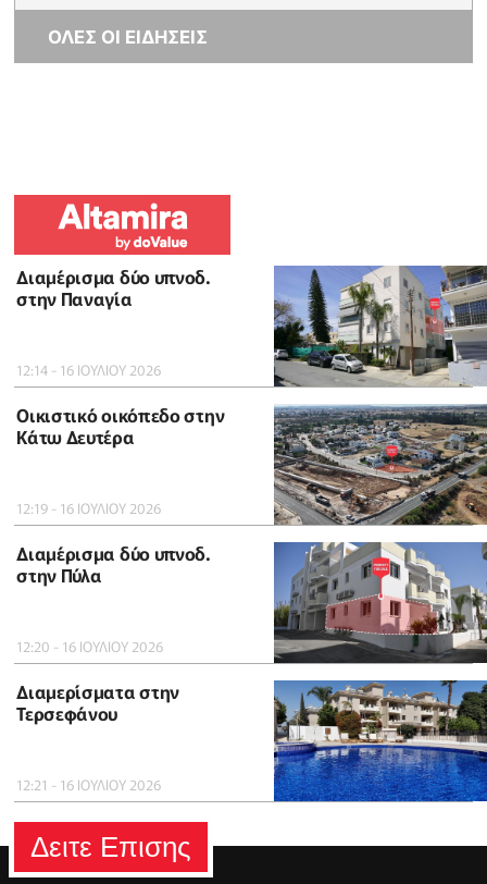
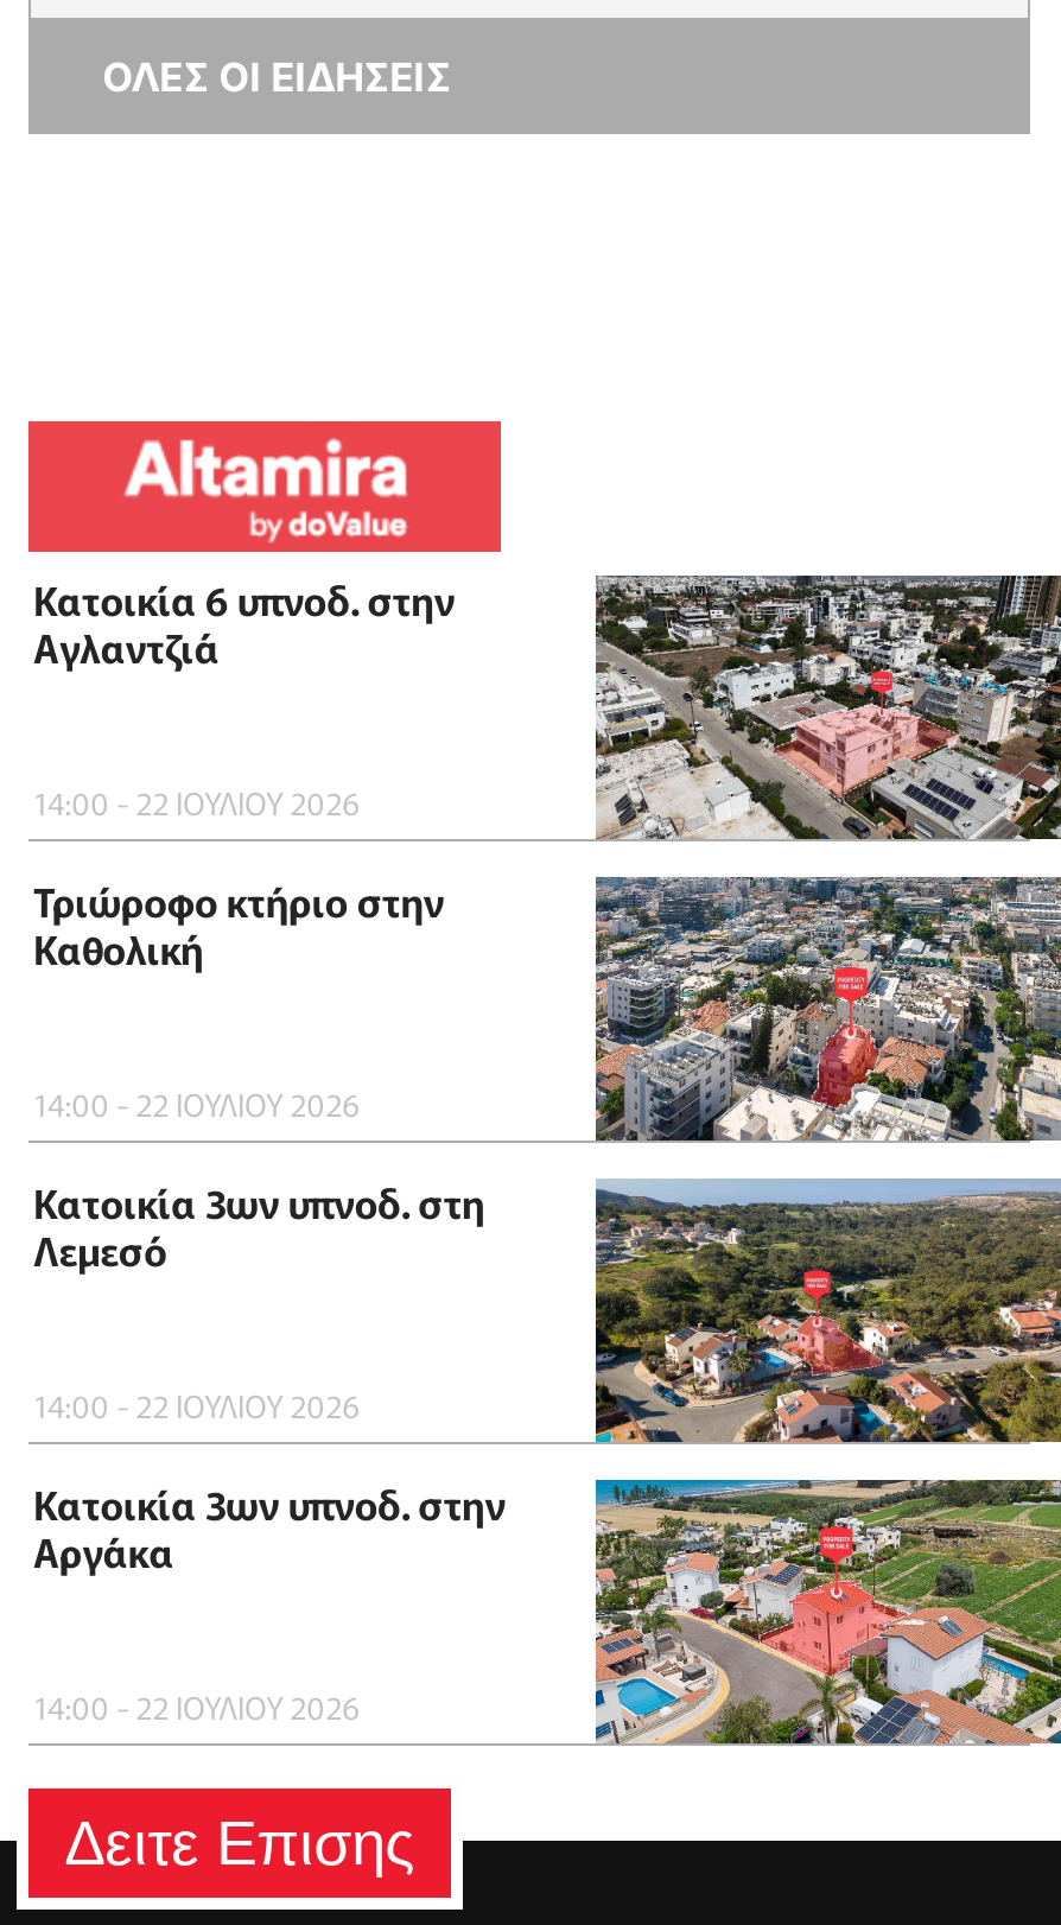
[16,263,210,311] Διαμέρισμα δύο υπνοδ. | στην Παναγία -> [33,571,455,675] Κατοικία 6 υπνοδ. στην | Αγλαντζιά
[273,265,484,388] [image] -> [593,573,1054,841] [image]
[16,359,161,380] 12:14 - 16 ΙΟΥΛΙΟΥ 2026 -> [33,779,359,825] 14:00 - 22 ΙΟΥΛΙΟΥ 2026
[16,402,224,450] Οικιστικό οικόπεδο στην | Κάτω Δευτέρα -> [33,872,444,977] Τριώροφο κτήριο στην | Καθολική
[274,404,484,526] [image] -> [596,877,1054,1143] [image]
[16,497,161,518] 12:19 - 16 ΙΟΥΛΙΟΥ 2026 -> [33,1081,359,1126] 14:00 - 22 ΙΟΥΛΙΟΥ 2026
[16,540,210,588] Διαμέρισμα δύο υπνοδ. | στην Πύλα -> [33,1173,485,1278] Κατοικία 3ων υπνοδ. στη | Λεμεσό
[273,542,484,664] [image] -> [593,1178,1054,1444] [image]
[16,635,163,656] 12:20 - 16 ΙΟΥΛΙΟΥ 2026 -> [33,1382,359,1427] 14:00 - 22 ΙΟΥΛΙΟΥ 2026
[16,678,179,726] Διαμερίσματα στην | Τερσεφάνου -> [33,1474,505,1579] Κατοικία 3ων υπνοδ. στην | Αργάκα
[273,679,484,802] [image] -> [593,1478,1054,1746] [image]
[16,774,161,794] 12:21 - 16 ΙΟΥΛΙΟΥ 2026 -> [33,1683,359,1728] 14:00 - 22 ΙΟΥΛΙΟΥ 2026

